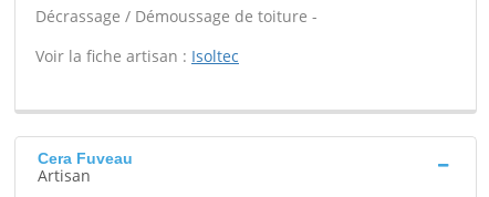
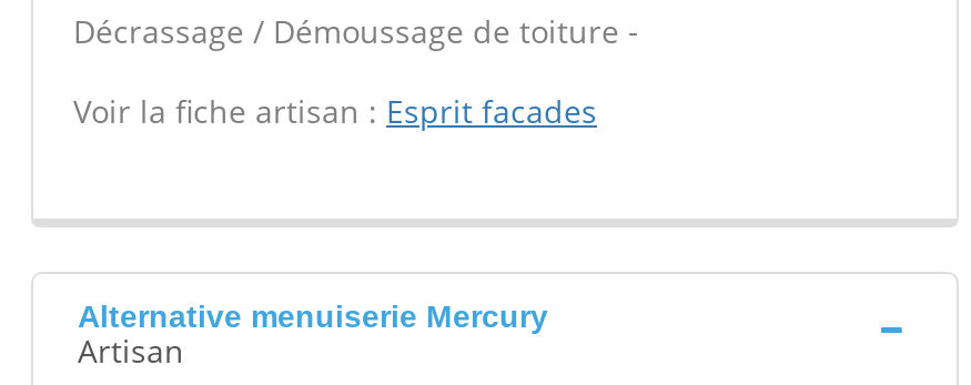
[35,45,239,66] Voir la fiche artisan : Isoltec -> [73,90,597,132] Voir la fiche artisan : Esprit facades
[38,149,133,167] Cera Fuveau -> [78,298,548,334] Alternative menuiserie Mercury

